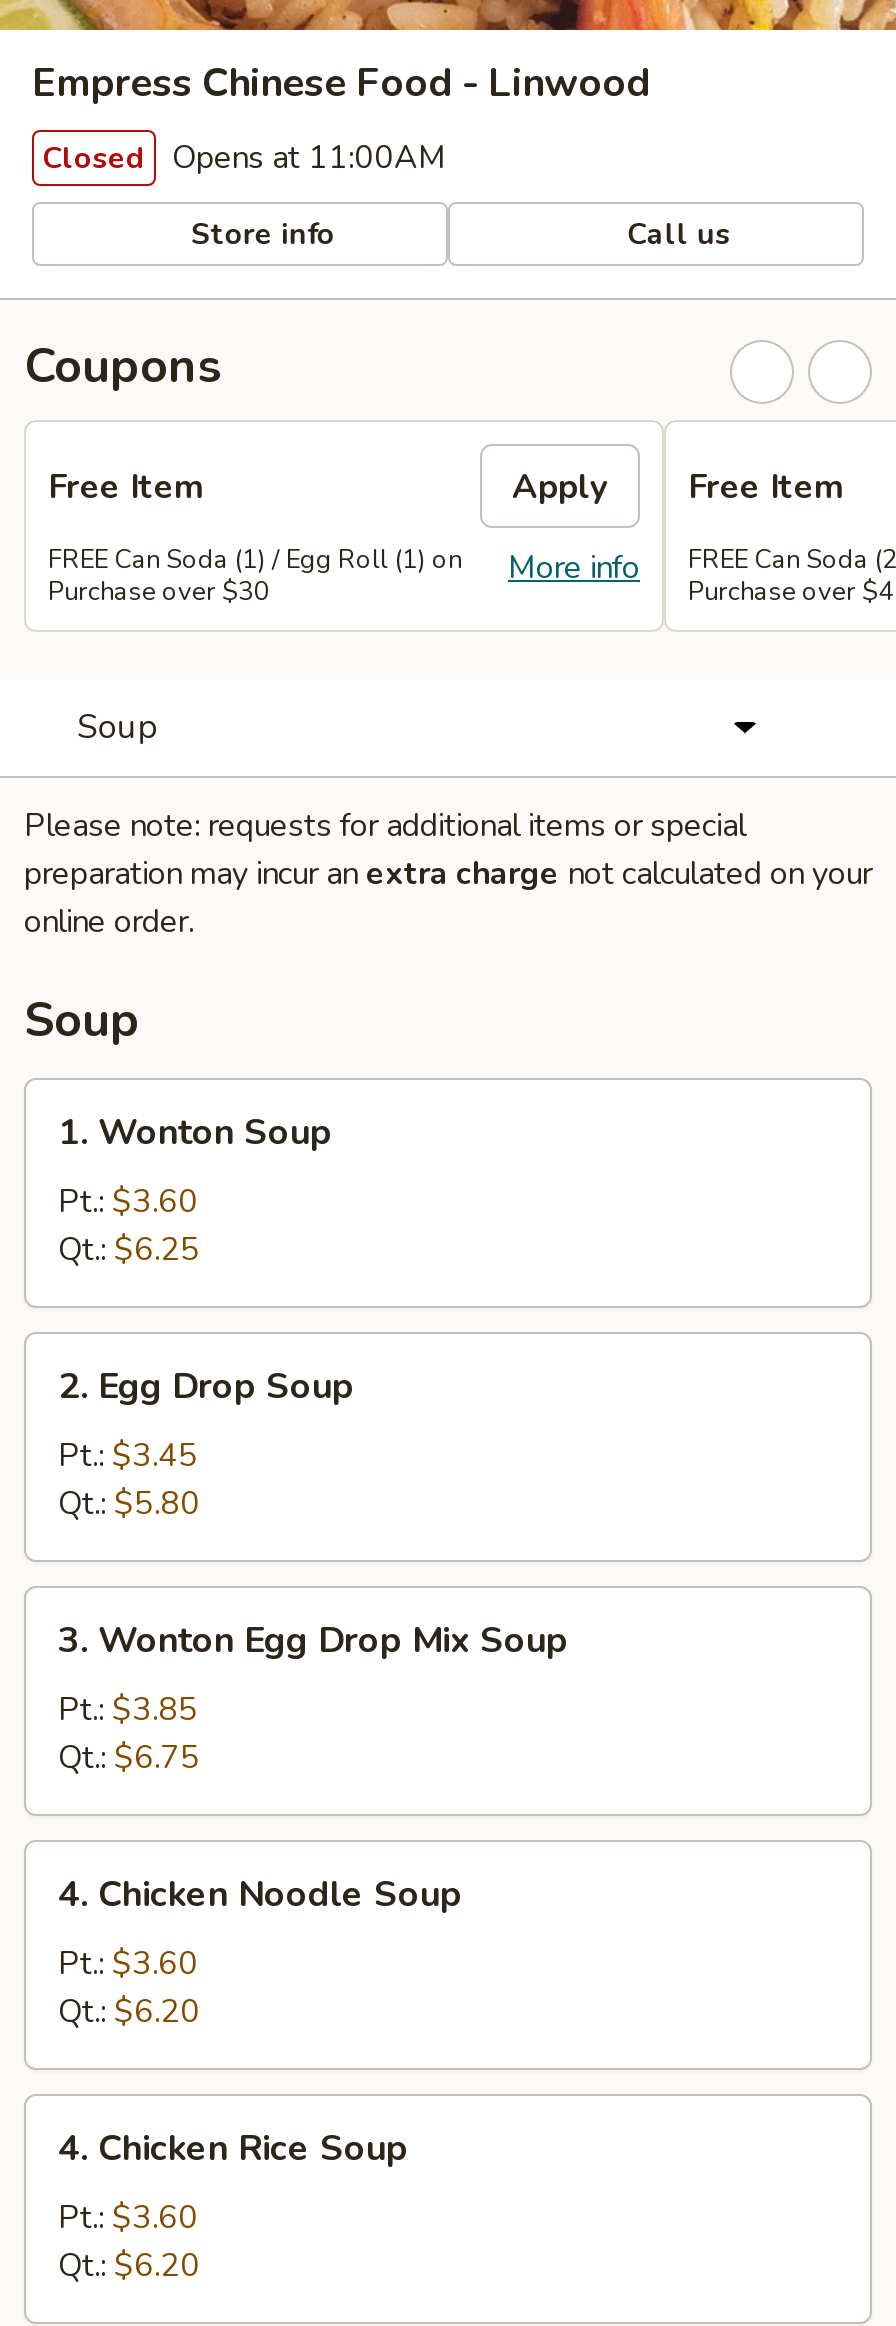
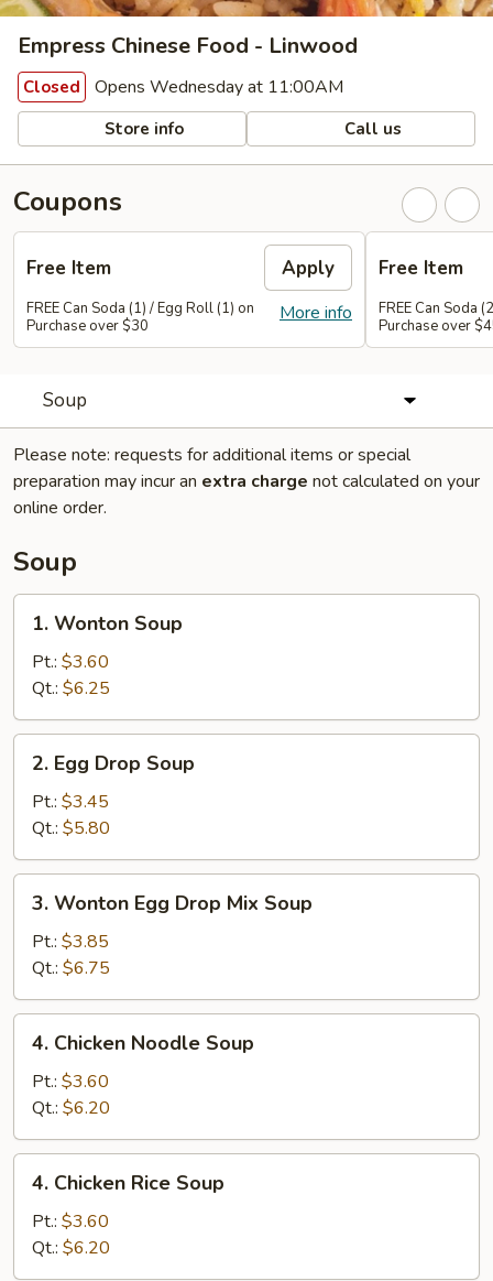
[42,136,446,180] Closed Opens at 11:00AM -> [23,75,343,99] Closed Opens Wednesday at 11:00AM

